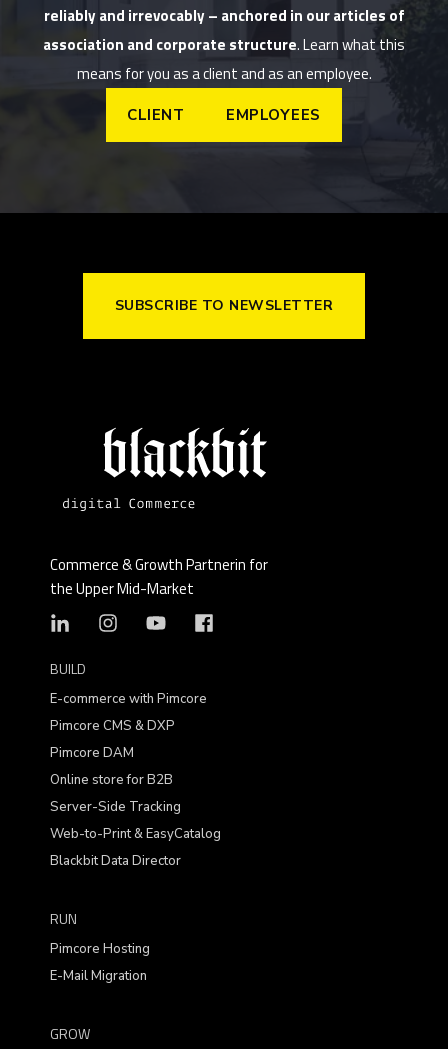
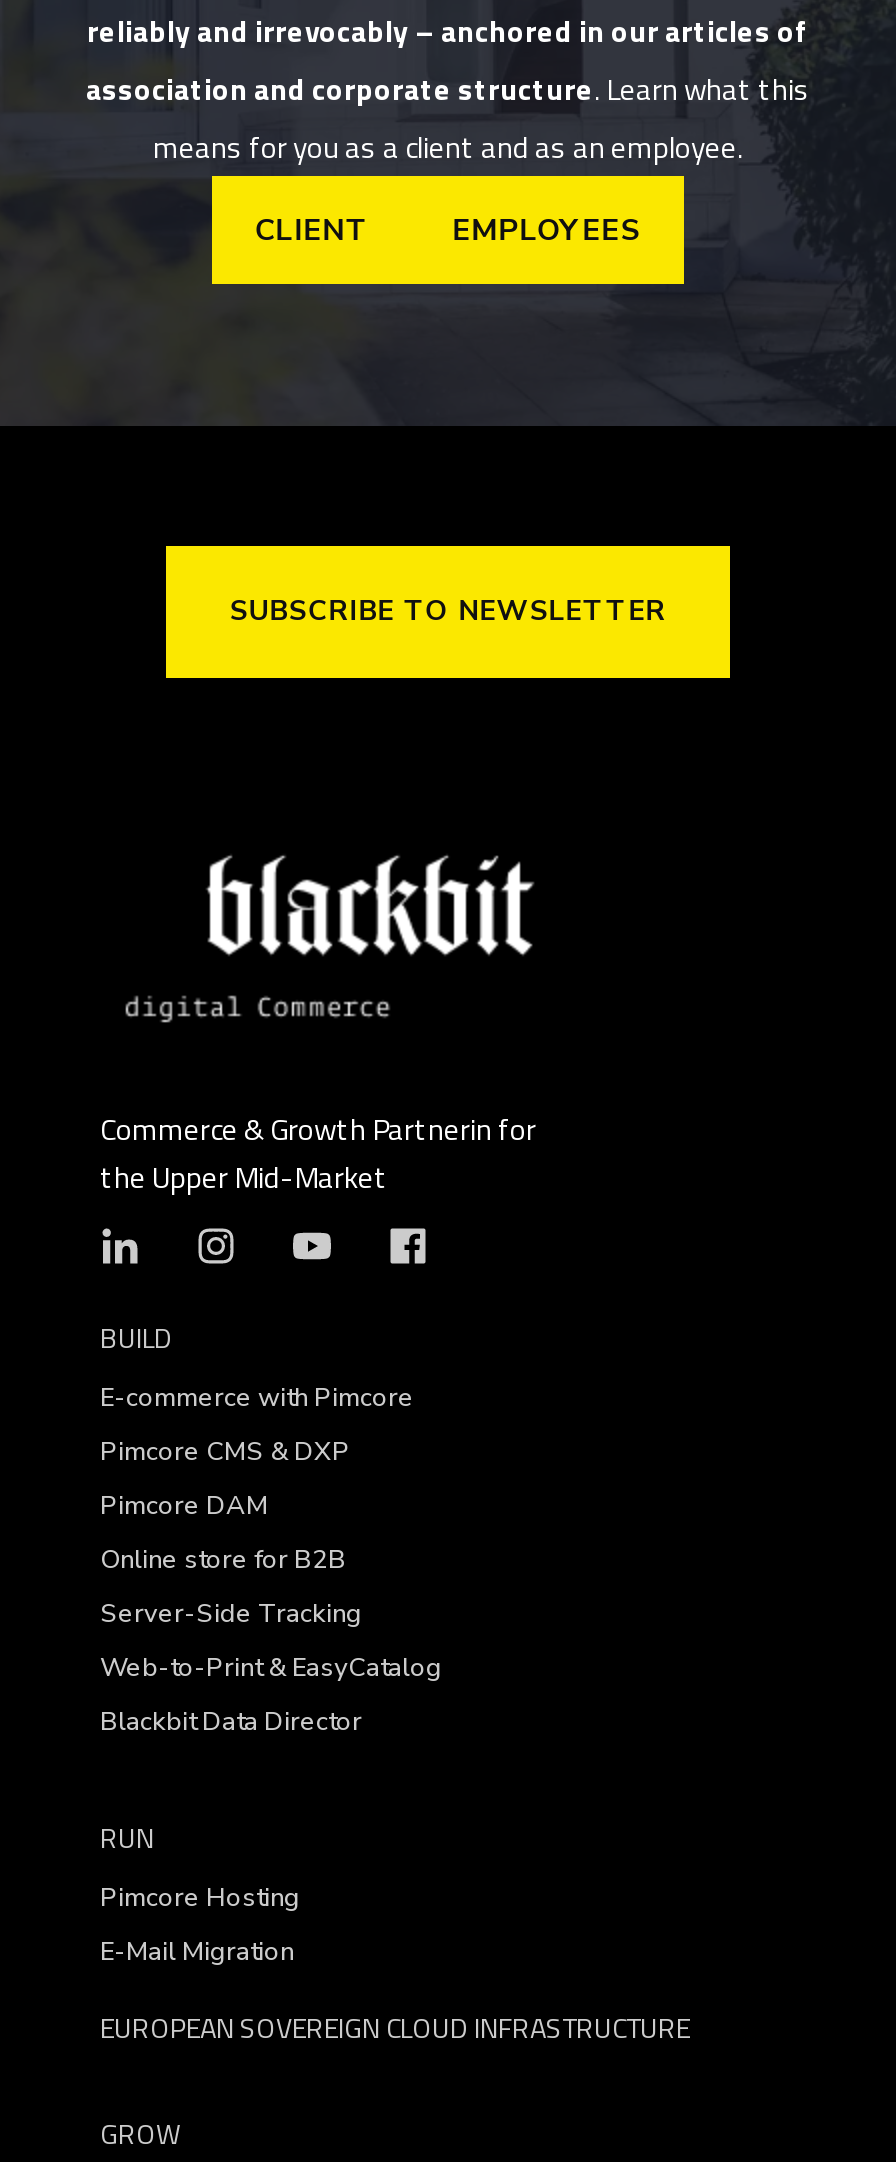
none -> [100,2006,690,2048] EUROPEAN SOVEREIGN CLOUD INFRASTRUCTURE

